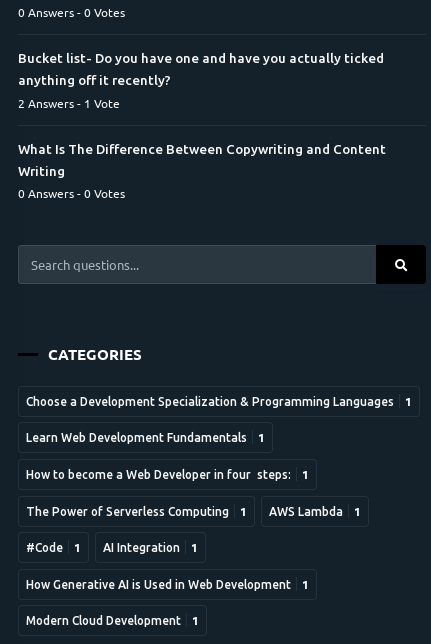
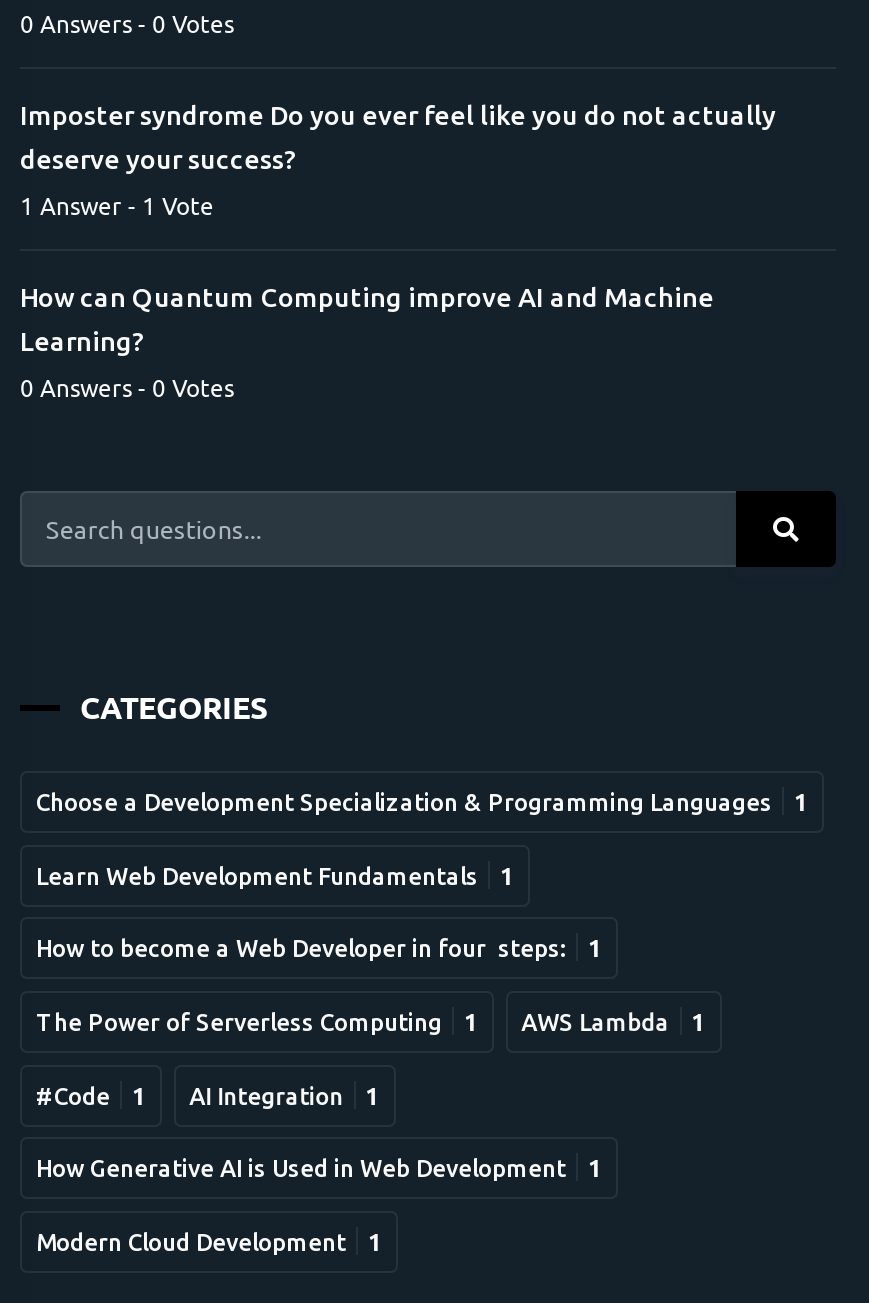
[18,51,384,66] Bucket list- Do you have one and have you actually ticked -> [20,101,776,131] Imposter syndrome Do you ever feel like you do not actually
[18,73,171,110] anything off it recently? | 2 Answers - 1 Vote -> [20,145,296,221] deserve your success? | 1 Answer - 1 Vote
[18,141,386,156] What Is The Difference Between Copywriting and Content -> [20,283,714,313] How can Quantum Computing improve AI and Machine
[18,163,65,178] Writing -> [20,327,144,357] Learning?

